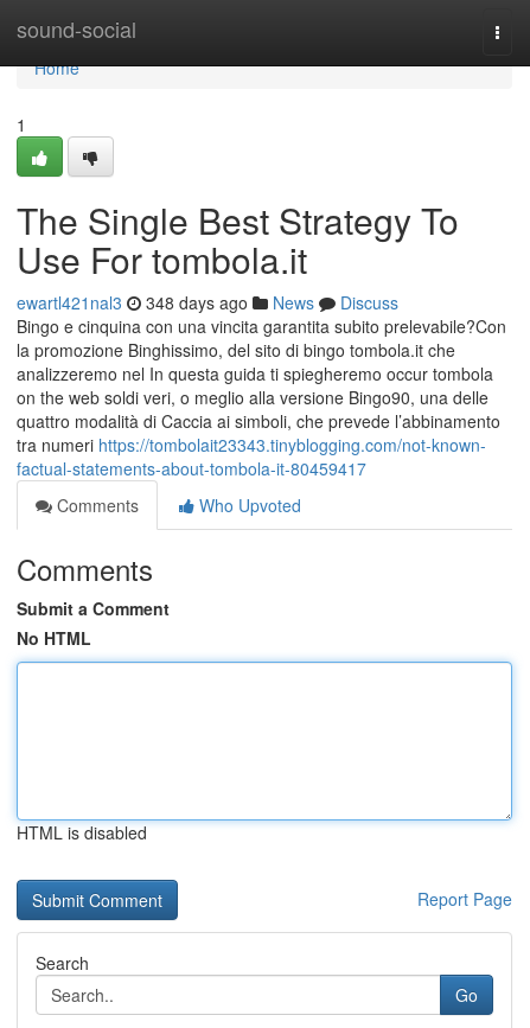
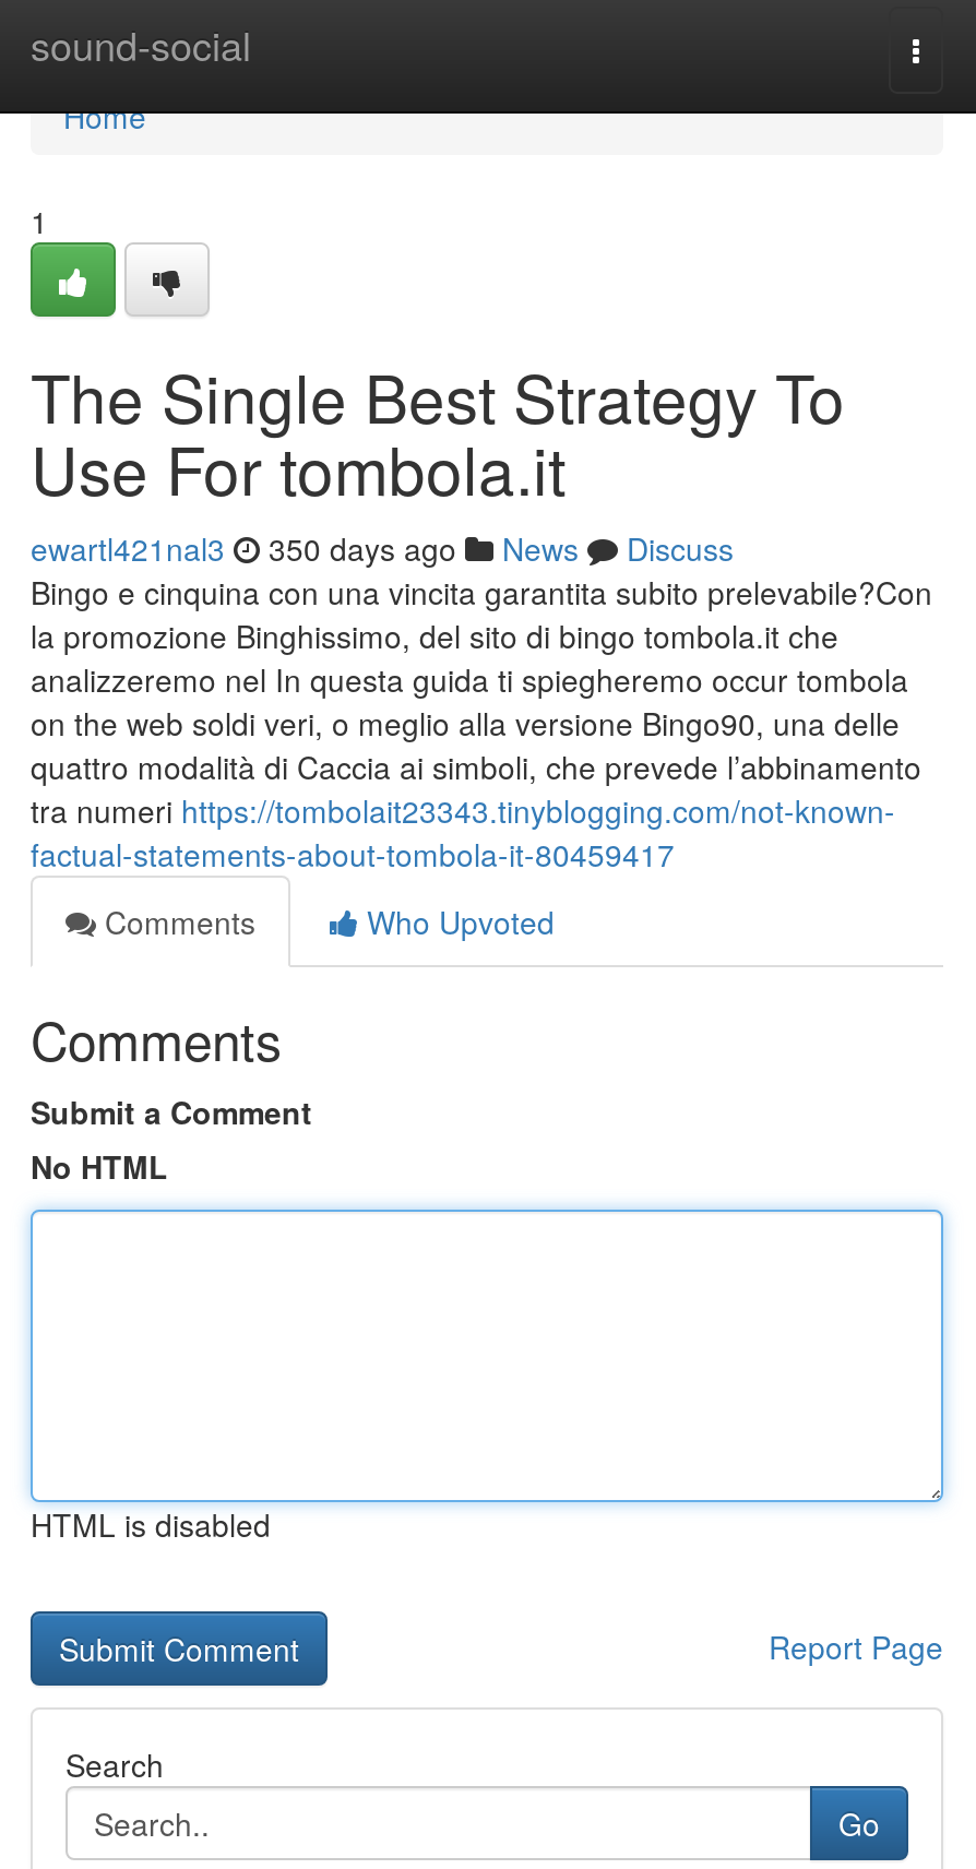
[17,290,398,314] ewartl421nal3 348 days ago News Discuss -> [31,526,734,570] ewartl421nal3 350 days ago News Discuss

